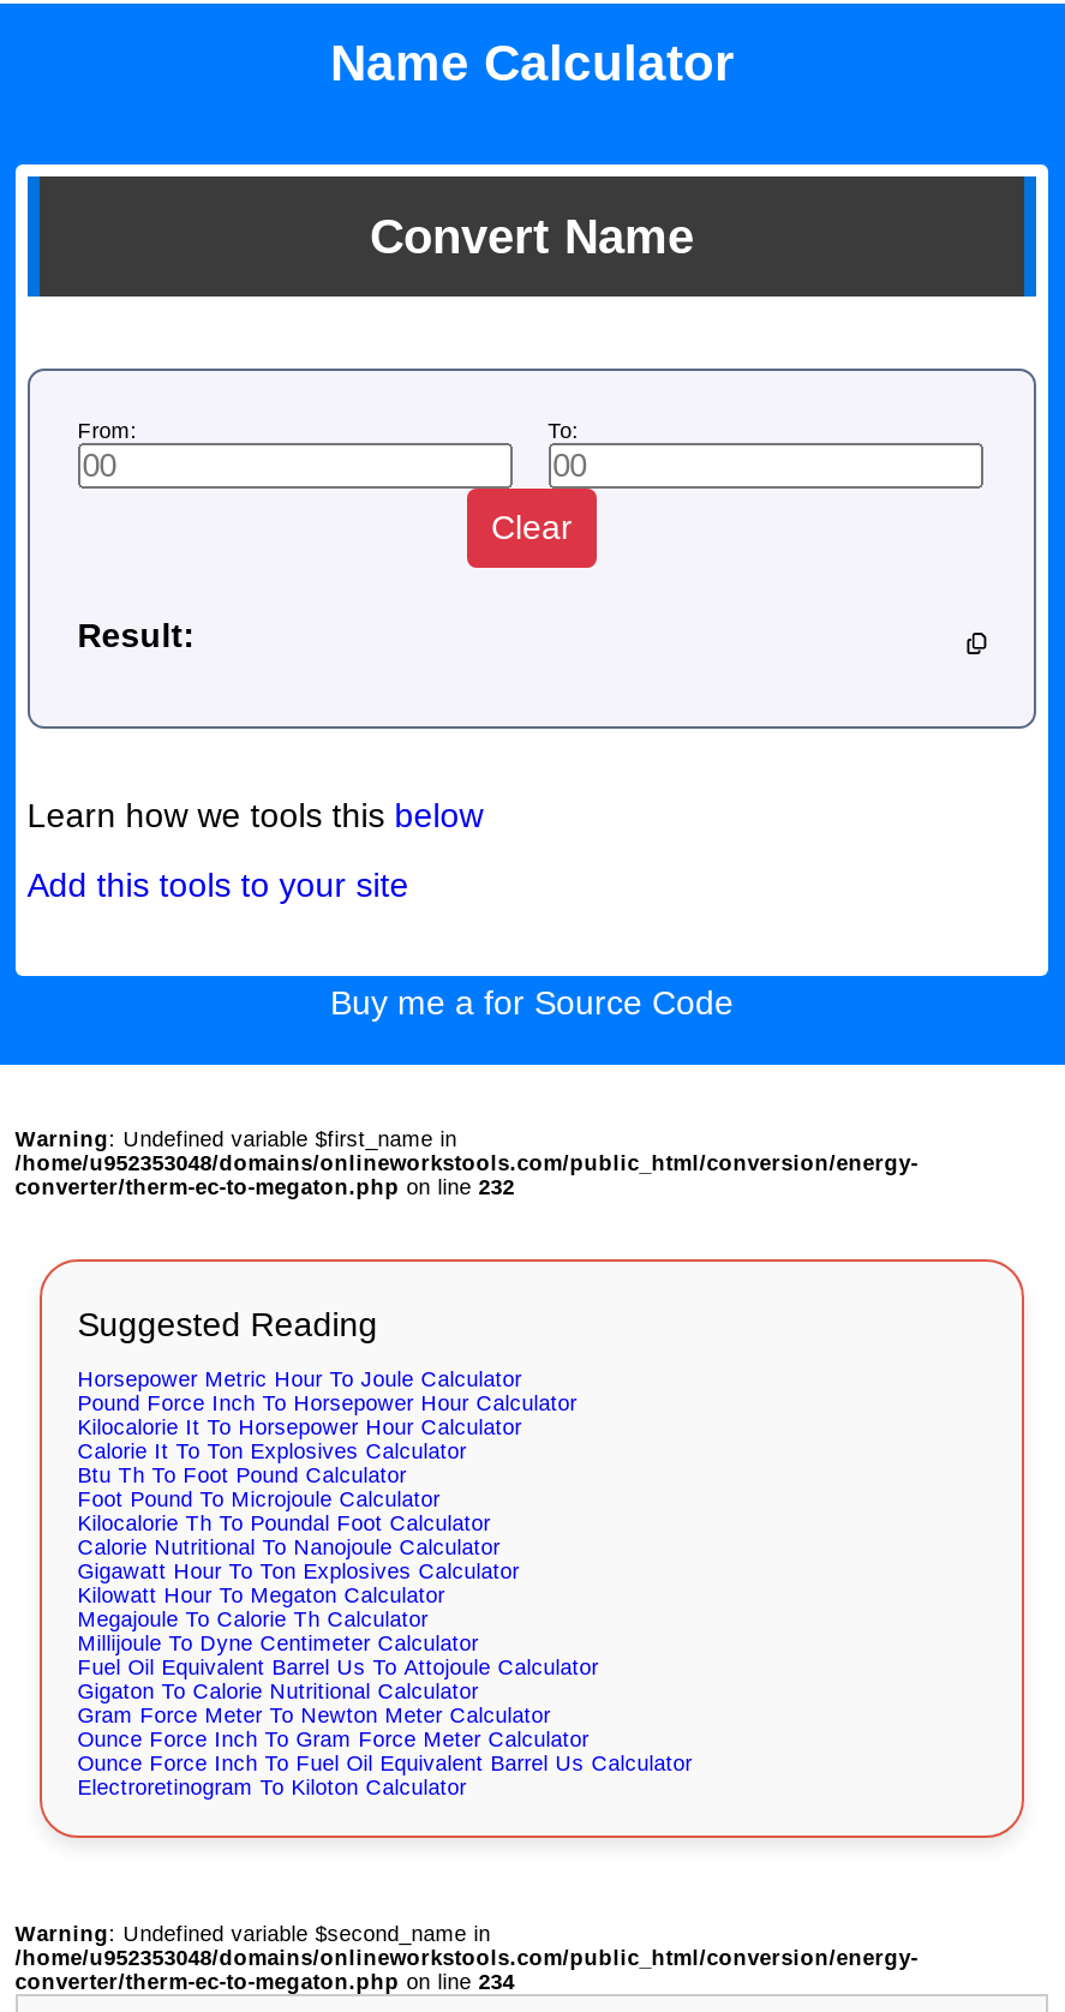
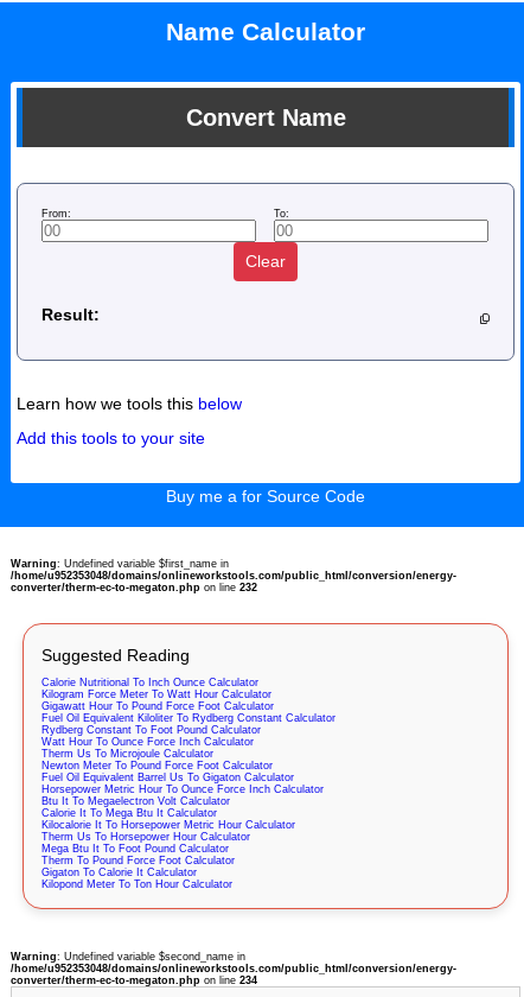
[78,1368,692,1800] Horsepower Metric Hour To Joule Calculator | Pound Force Inch To Horsepower Hour Calculator | Kilocalorie It To Horsepower Hour Calculator | Calorie It To Ton Explosives Calculator | Btu Th To Foot Pound Calculator | Foot Pound To Microjoule Calculator | Kilocalorie Th To Poundal Foot Calculator | Calorie Nutritional To Nanojoule Calculator | Gigawatt Hour To Ton Explosives Calculator | Kilowatt Hour To Megaton Calculator | Megajoule To Calorie Th Calculator | Millijoule To Dyne Centimeter Calculator | Fuel Oil Equivalent Barrel Us To Attojoule Calculator | Gigaton To Calorie Nutritional Calculator | Gram Force Meter To Newton Meter Calculator | Ounce Force Inch To Gram Force Meter Calculator | Ounce Force Inch To Fuel Oil Equivalent Barrel Us Calculator | Electroretinogram To Kiloton Calculator -> [41,677,335,891] Calorie Nutritional To Inch Ounce Calculator | Kilogram Force Meter To Watt Hour Calculator | Gigawatt Hour To Pound Force Foot Calculator | Fuel Oil Equivalent Kiloliter To Rydberg Constant Calculator | Rydberg Constant To Foot Pound Calculator | Watt Hour To Ounce Force Inch Calculator | Therm Us To Microjoule Calculator | Newton Meter To Pound Force Foot Calculator | Fuel Oil Equivalent Barrel Us To Gigaton Calculator | Horsepower Metric Hour To Ounce Force Inch Calculator | Btu It To Megaelectron Volt Calculator | Calorie It To Mega Btu It Calculator | Kilocalorie It To Horsepower Metric Hour Calculator | Therm Us To Horsepower Hour Calculator | Mega Btu It To Foot Pound Calculator | Therm To Pound Force Foot Calculator | Gigaton To Calorie It Calculator | Kilopond Meter To Ton Hour Calculator

